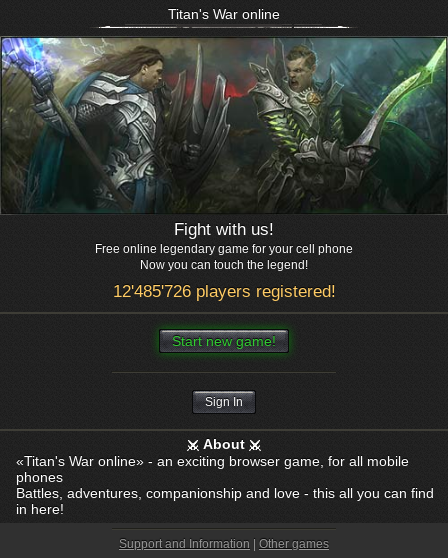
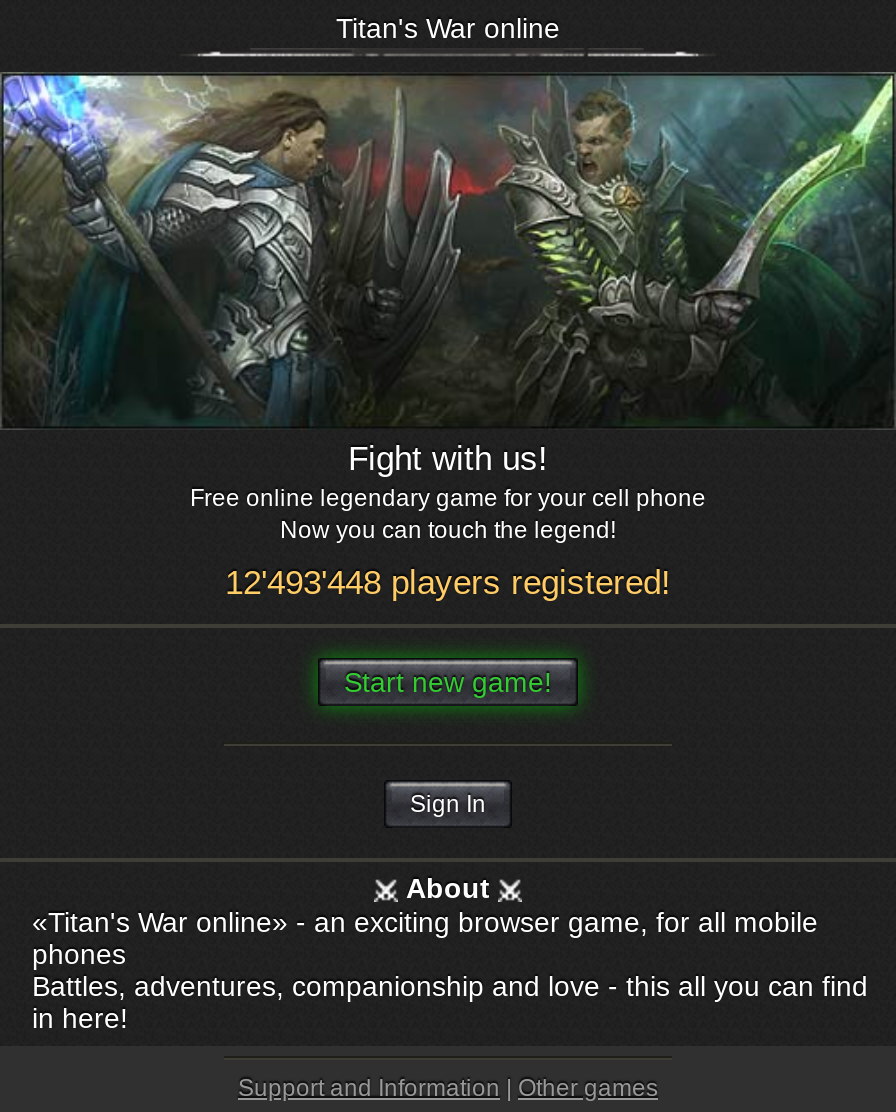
[112,282,335,301] 12'485'726 players registered! -> [225,564,671,602] 12'493'448 players registered!

